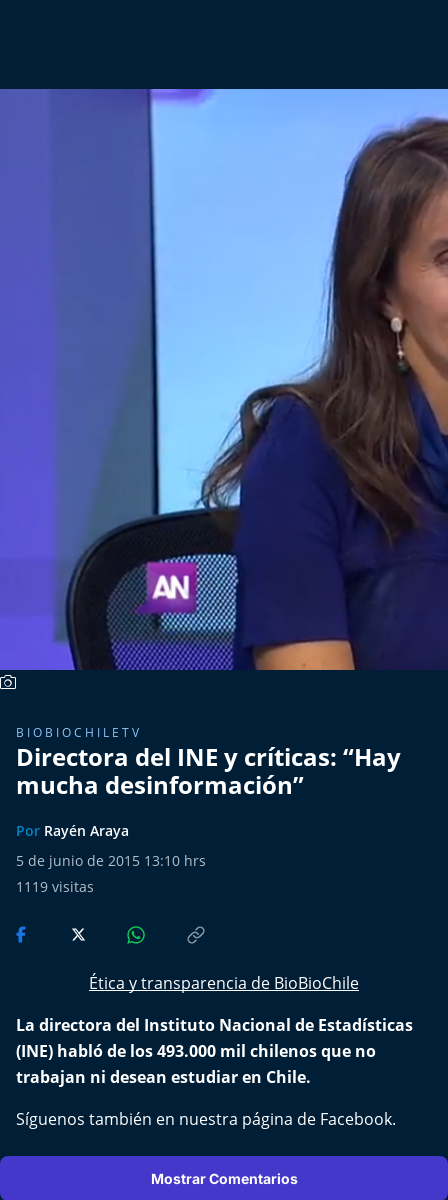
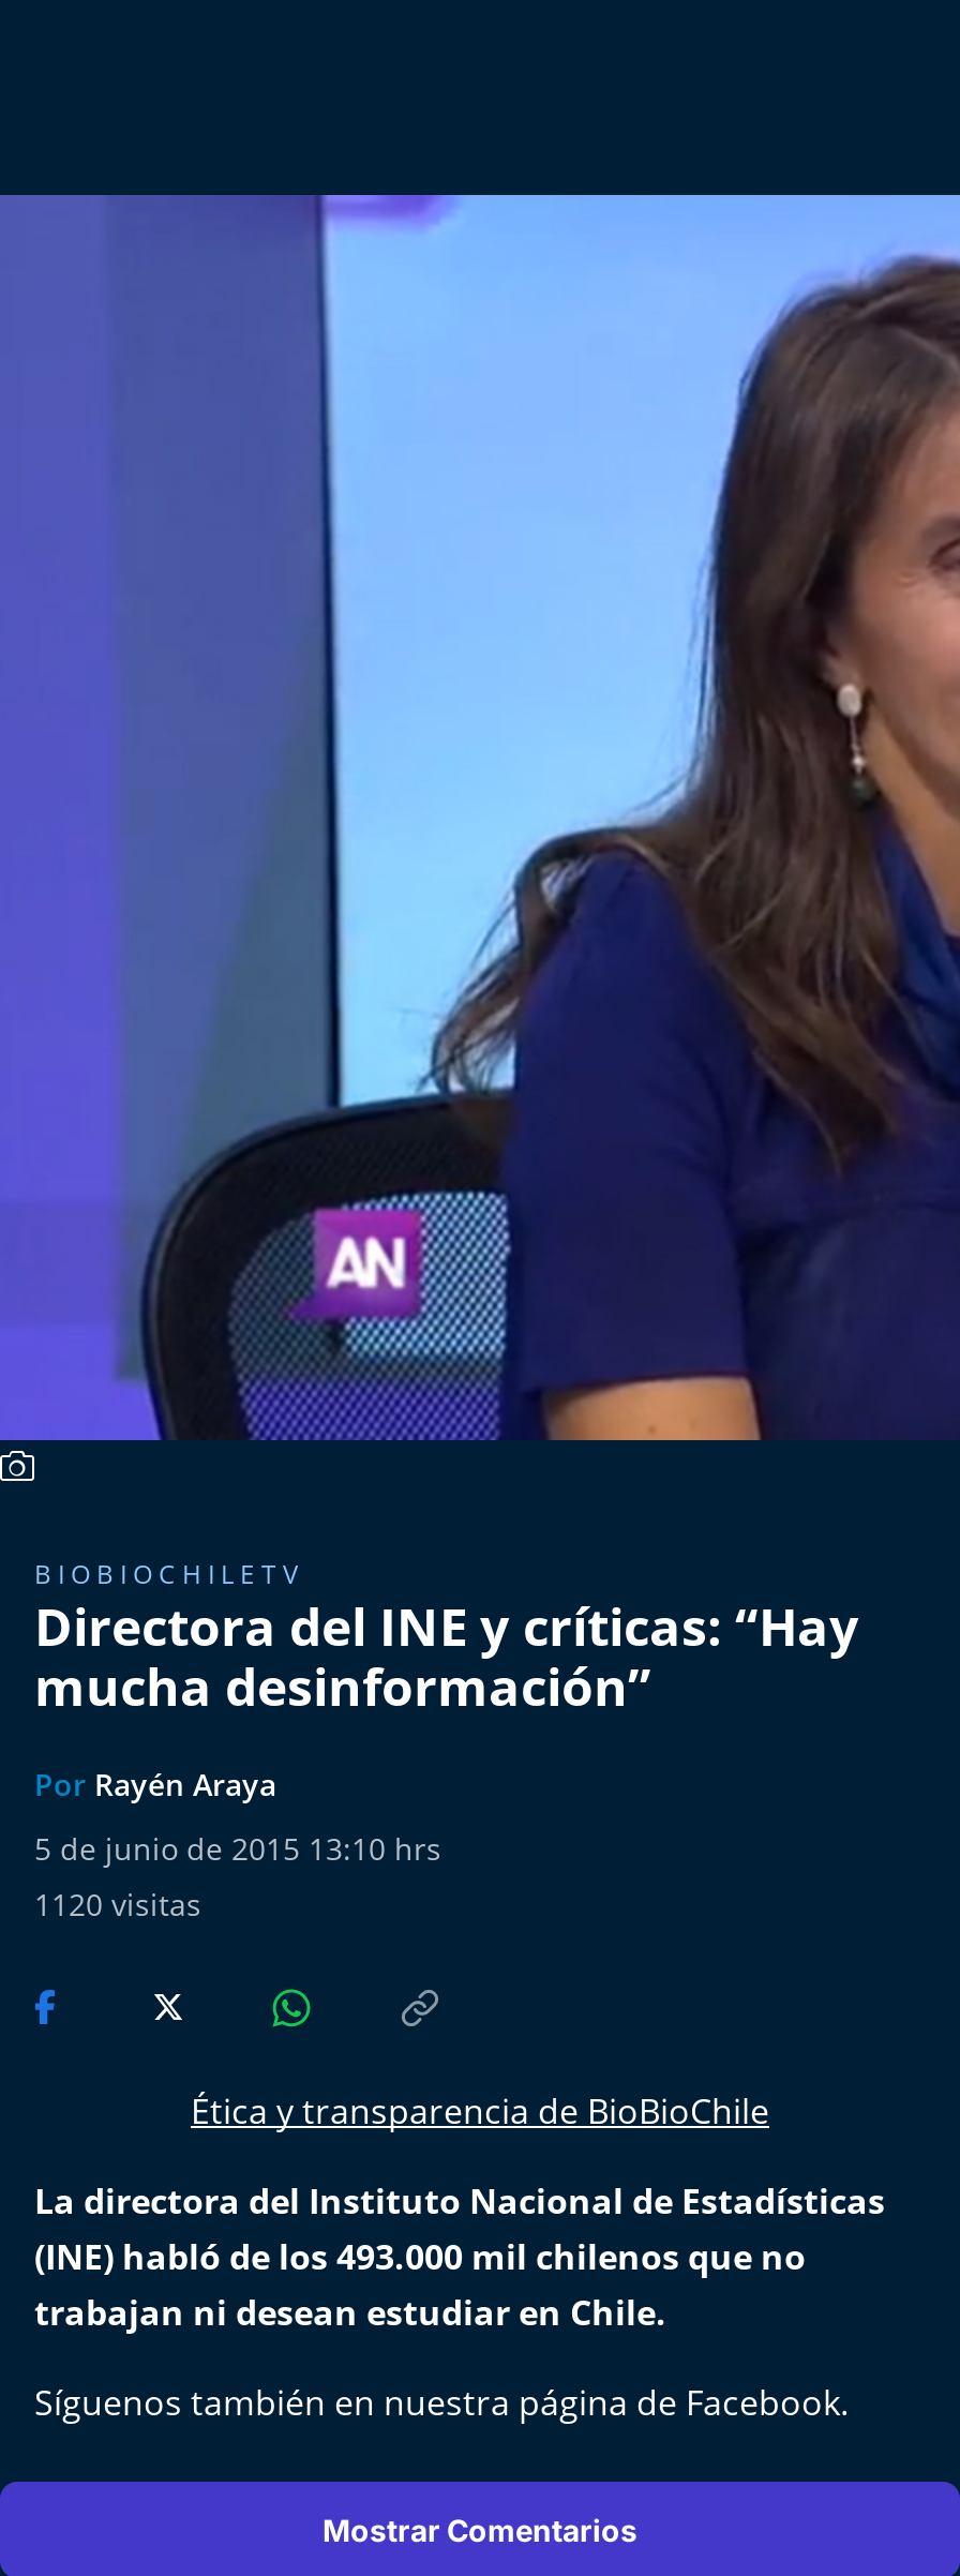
[16,877,94,896] 1119 visitas -> [34,1884,201,1924] 1120 visitas

